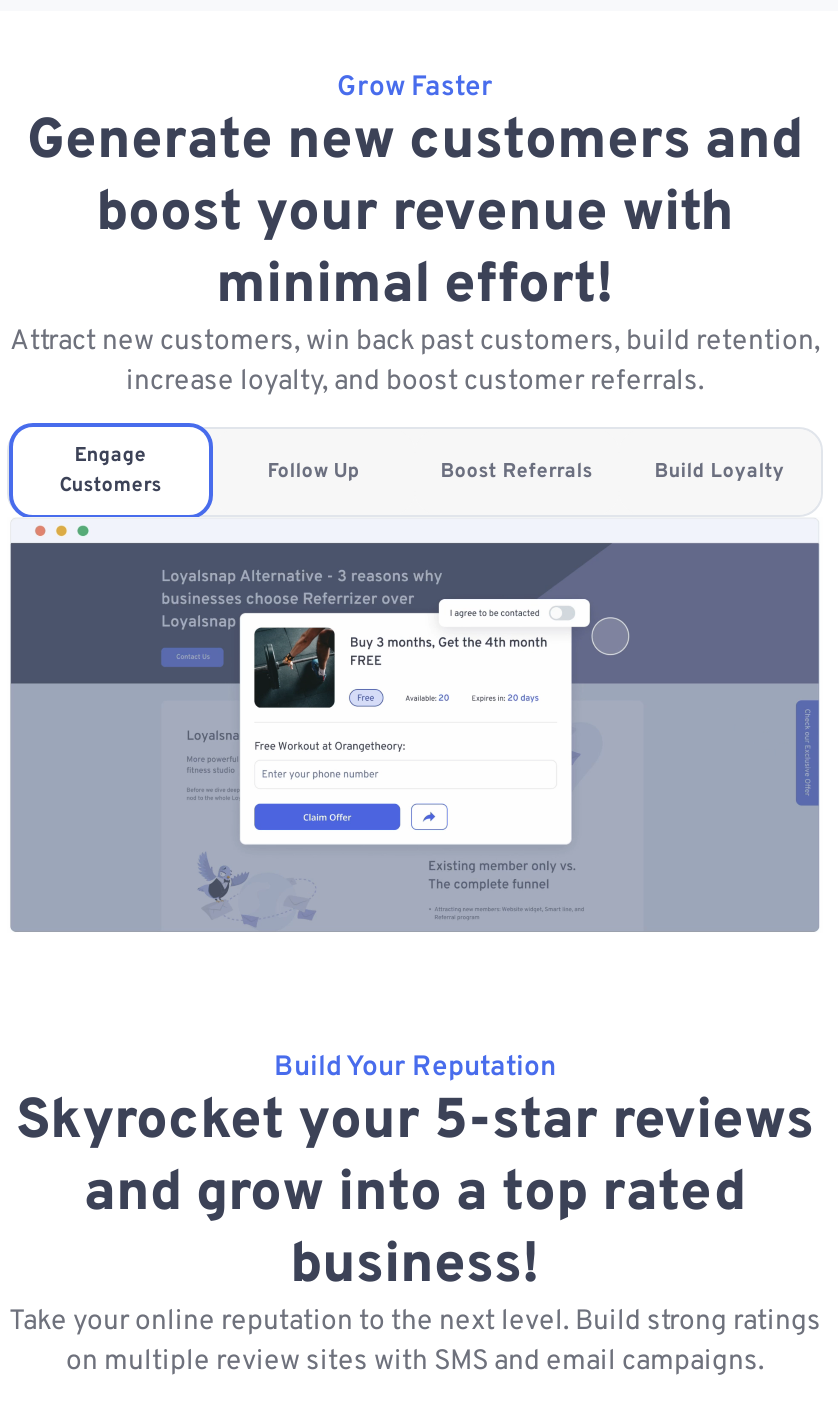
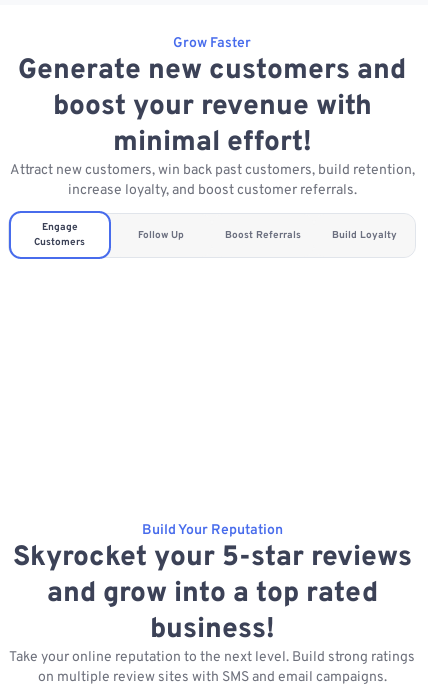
[9,523,821,935] [image] -> none

